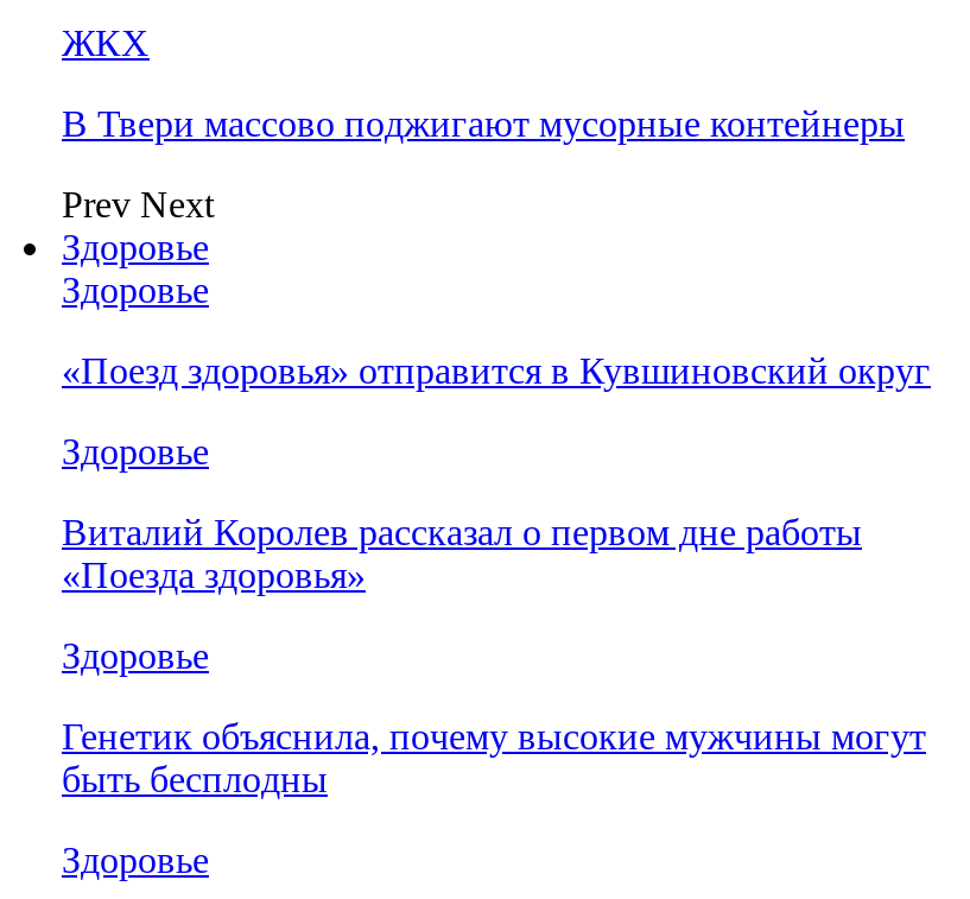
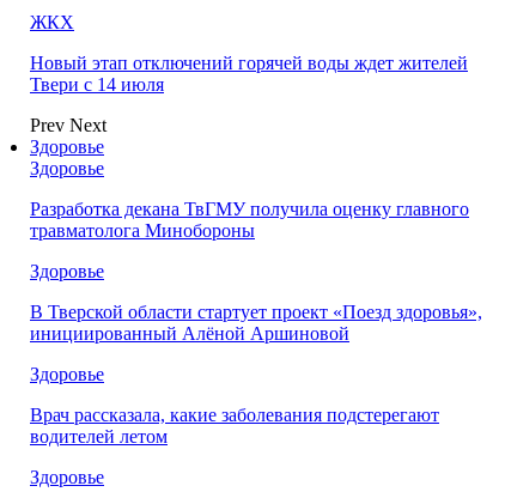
[62,103,905,144] В Твери массово поджигают мусорные контейнеры -> [30,53,468,95] Новый этап отключений горячей воды ждет жителей | Твери с 14 июля
[62,350,931,391] «Поезд здоровья» отправится в Кувшиновский округ -> [30,199,469,241] Разработка декана ТвГМУ получила оценку главного | травматолога Минобороны
[62,512,862,595] Виталий Королев рассказал о первом дне работы | «Поезда здоровья» -> [30,302,482,344] В Тверской области стартует проект «Поезд здоровья», | инициированный Алёной Аршиновой
[62,716,926,799] Генетик объяснила, почему высокие мужчины могут | быть бесплодны -> [30,405,439,447] Врач рассказала, какие заболевания подстерегают | водителей летом

